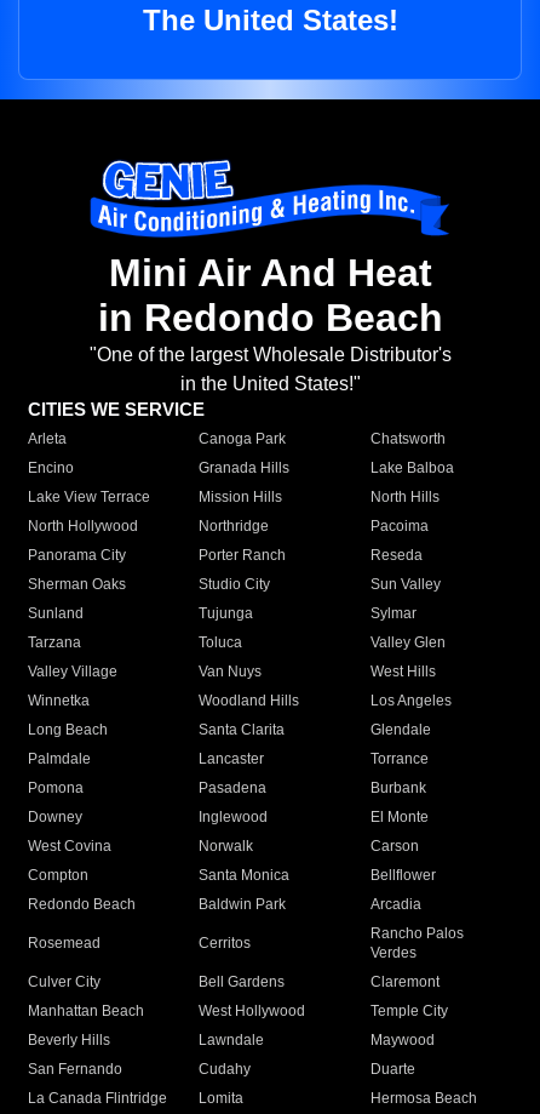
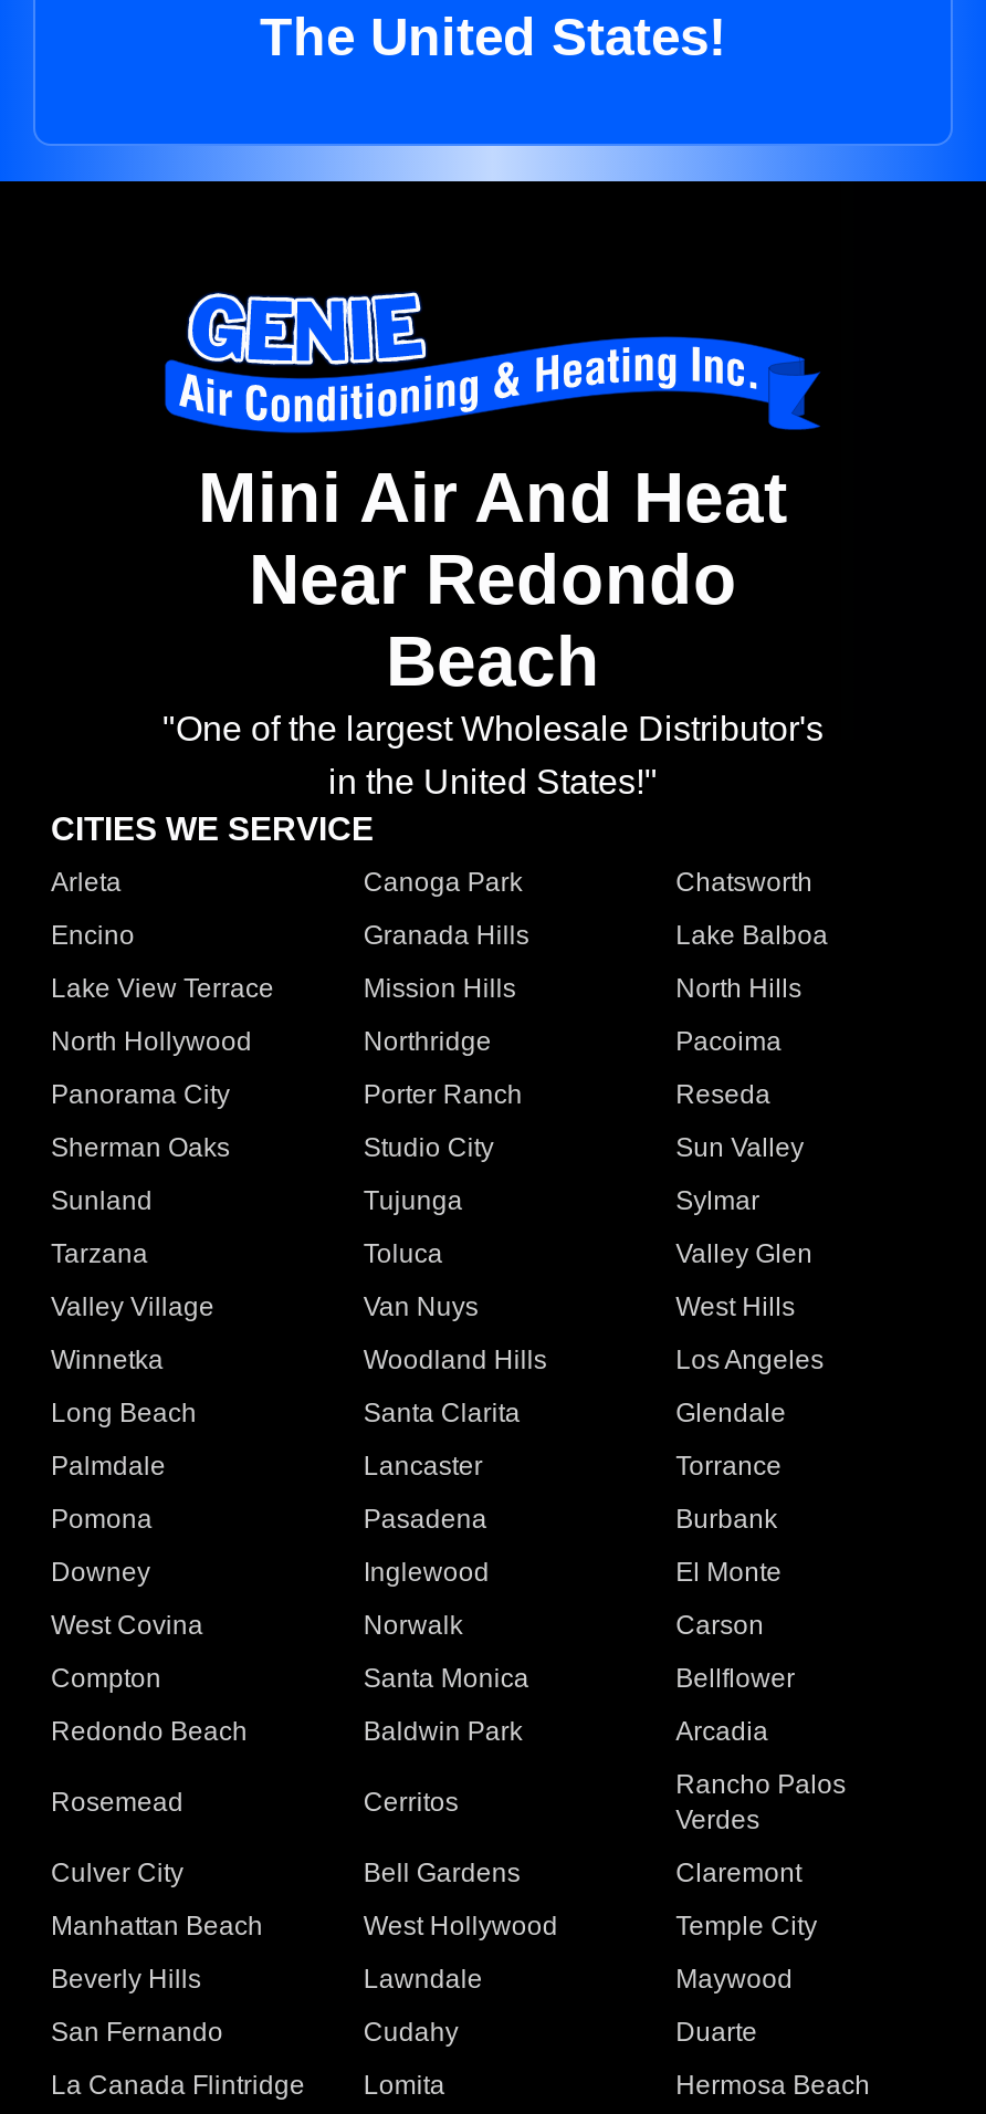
[97,296,443,340] in Redondo Beach -> [249,540,737,702] Near Redondo | Beach

